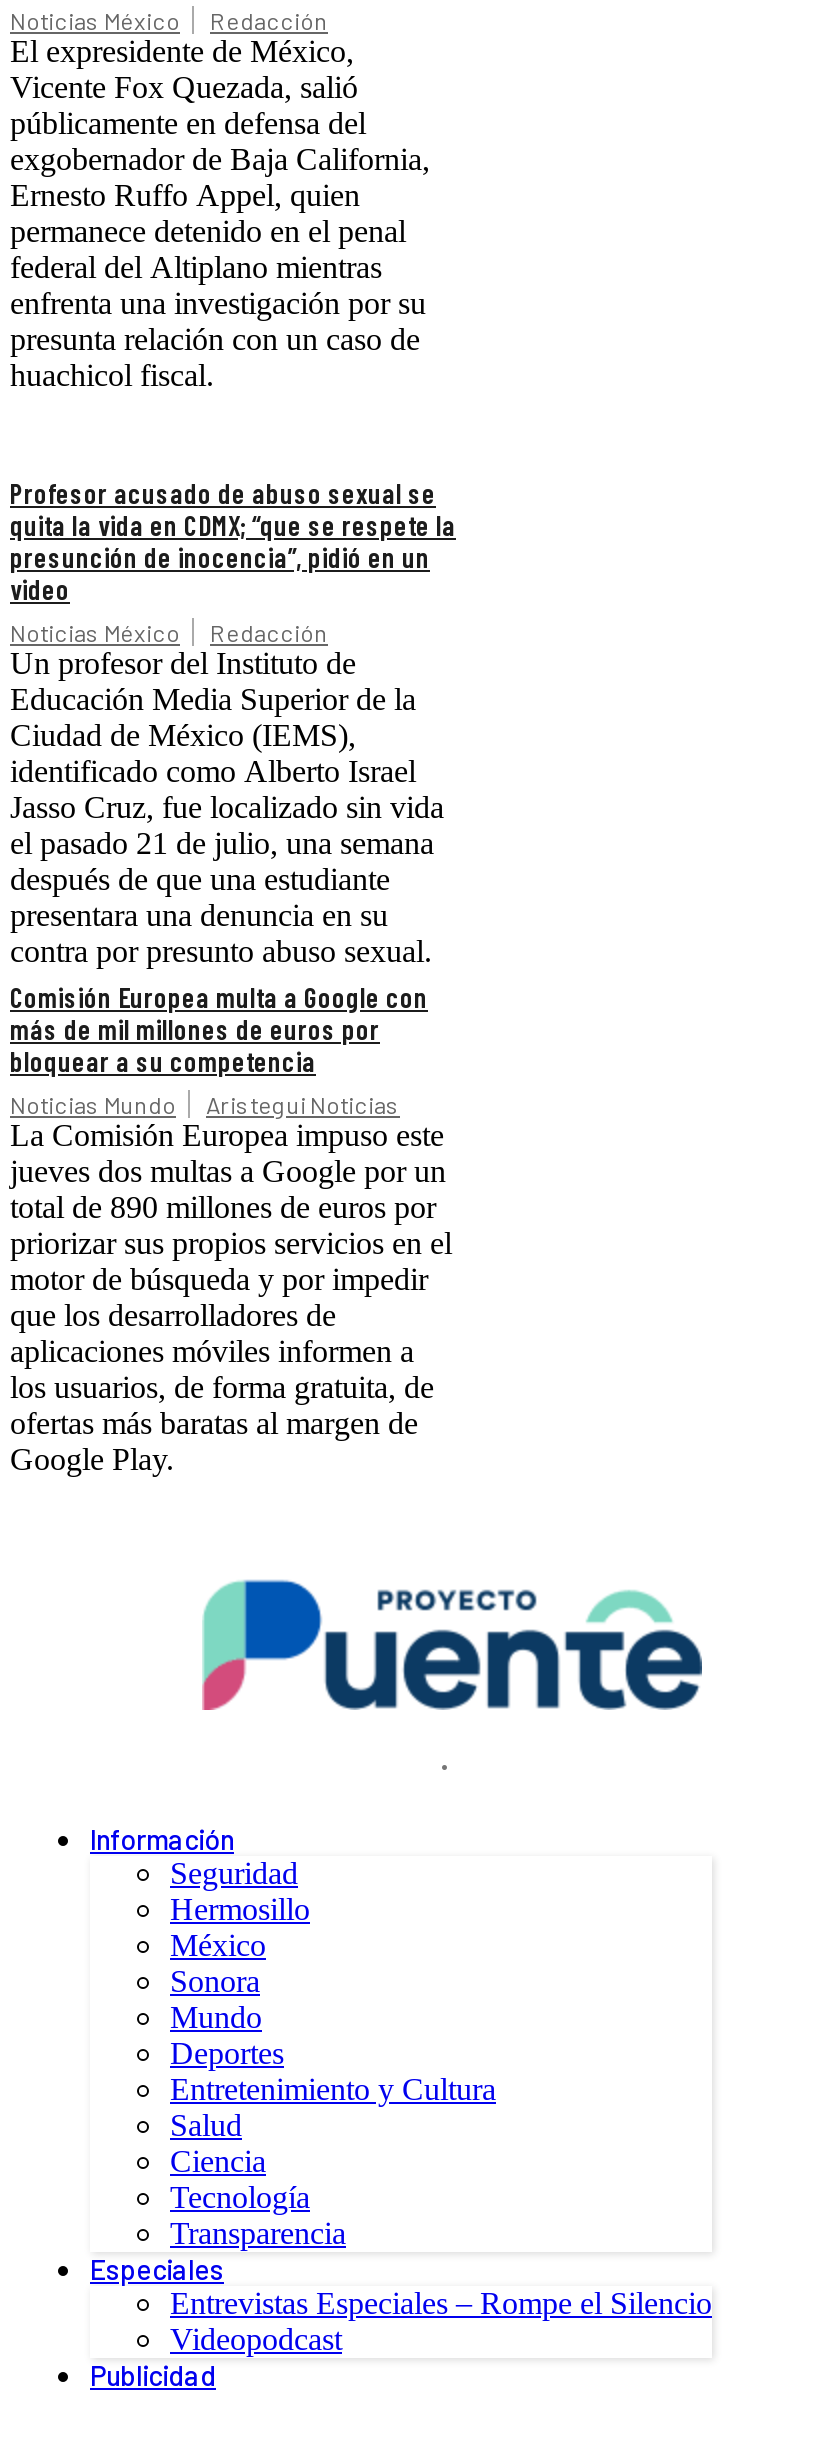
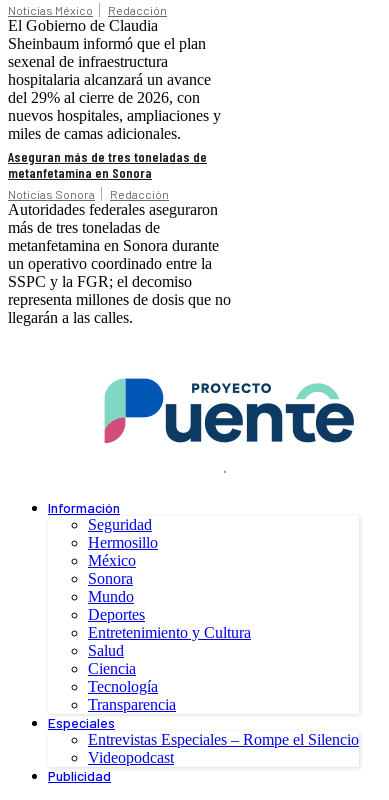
[10,34,456,646] El expresidente de México, | Vicente Fox Quezada, salió | públicamente en defensa del | exgobernador de Baja California, | Ernesto Ruffo Appel, quien | permanece detenido en el penal | federal del Altiplano mientras | enfrenta una investigación por su | presunta relación con un caso de | huachicol fiscal. | Profesor acusado de abuso sexual se | quita la vida en CDMX; “que se respete la | presunción de inocencia”, pidió en un | video | Noticias México -> [8,17,221,201] El Gobierno de Claudia | Sheinbaum informó que el plan | sexenal de infraestructura | hospitalaria alcanzará un avance | del 29% al cierre de 2026, con | nuevos hospitales, ampliaciones y | miles de camas adicionales. | Aseguran más de tres toneladas de | metanfetamina en Sonora | Noticias Sonora
[10,646,452,1476] Un profesor del Instituto de | Educación Media Superior de la | Ciudad de México (IEMS), | identificado como Alberto Israel | Jasso Cruz, fue localizado sin vida | el pasado 21 de julio, una semana | después de que una estudiante | presentara una denuncia en su | contra por presunto abuso sexual. | Comisión Europea multa a Google con | más de mil millones de euros por | bloquear a su competencia | Noticias Mundo | Aristegui Noticias | La Comisión Europea impuso este | jueves dos multas a Google por un | total de 890 millones de euros por | priorizar sus propios servicios en el | motor de búsqueda y por impedir | que los desarrolladores de | aplicaciones móviles informen a | los usuarios, de forma gratuita, de | ofertas más baratas al margen de | Google Play. -> [8,201,231,326] Autoridades federales aseguraron | más de tres toneladas de | metanfetamina en Sonora durante | un operativo coordinado entre la | SSPC y la FGR; el decomiso | representa millones de dosis que no | llegarán a las calles.

